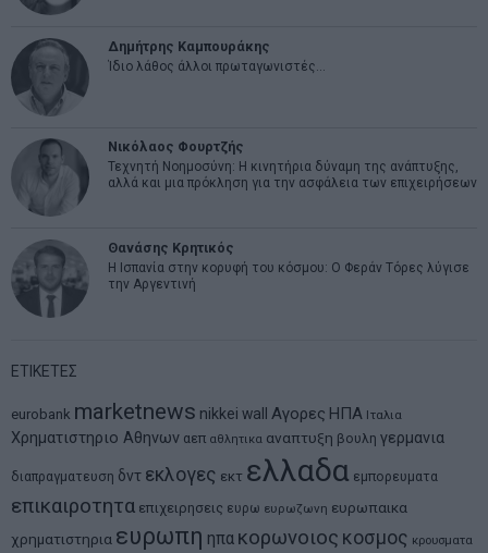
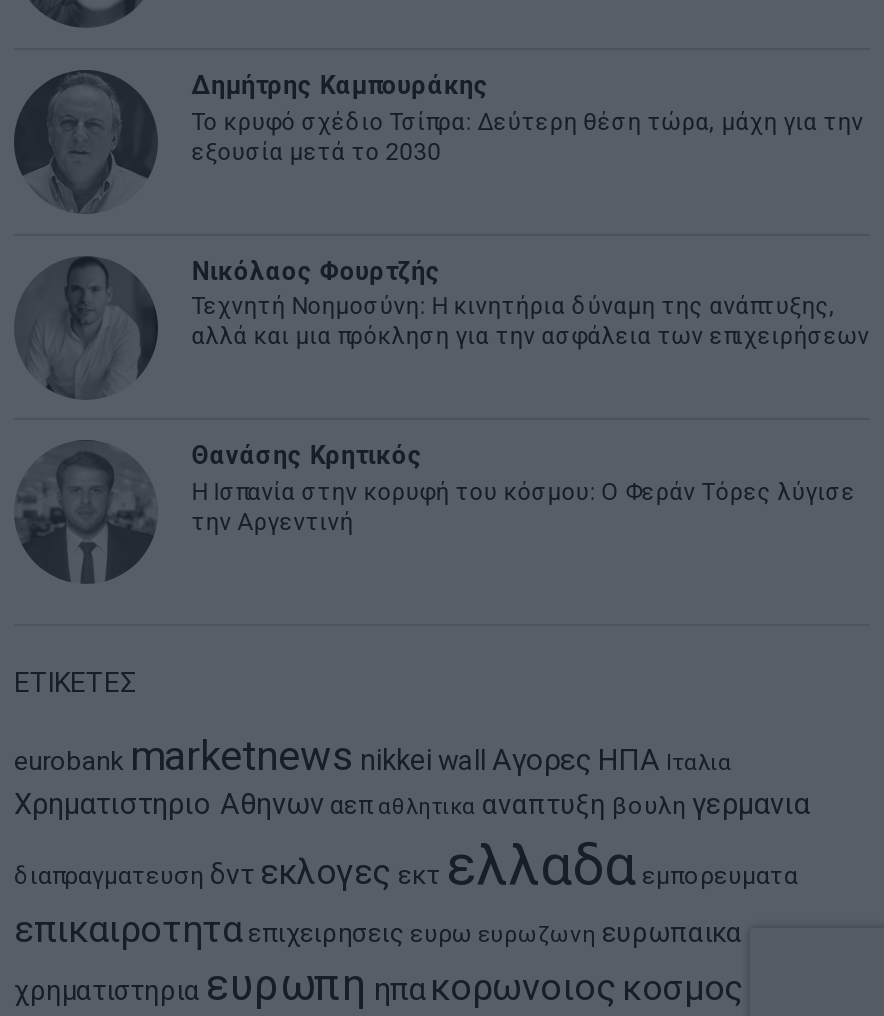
[108,58,325,74] Ίδιο λάθος άλλοι πρωταγωνιστές… -> [192,107,864,165] Το κρυφό σχέδιο Τσίπρα: Δεύτερη θέση τώρα, μάχη για την | εξουσία μετά το 2030

